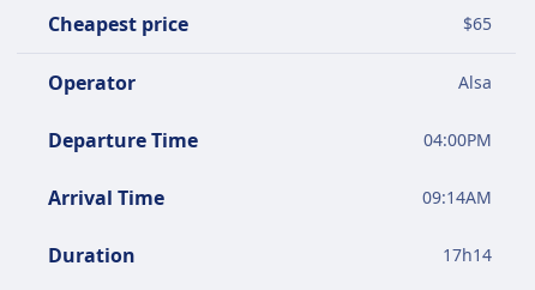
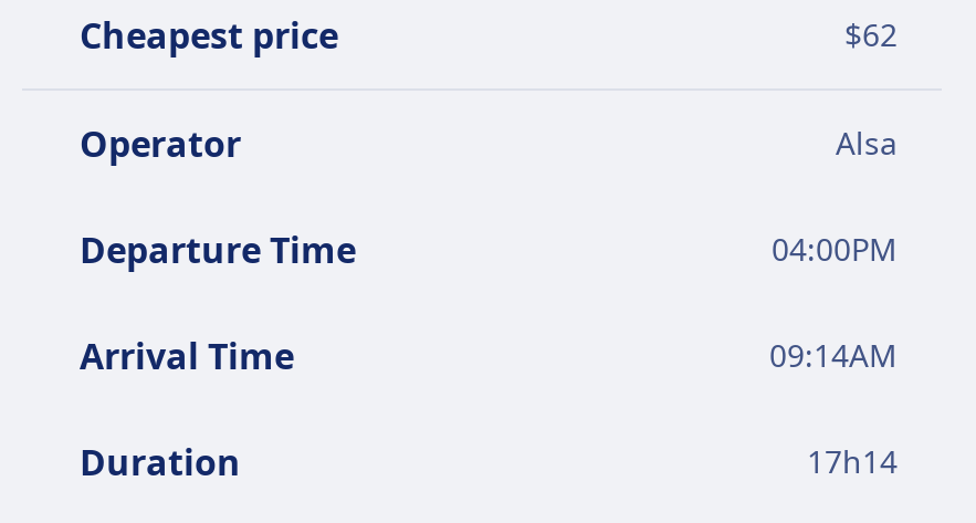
[463,12,492,35] $65 -> [844,13,898,55] $62

